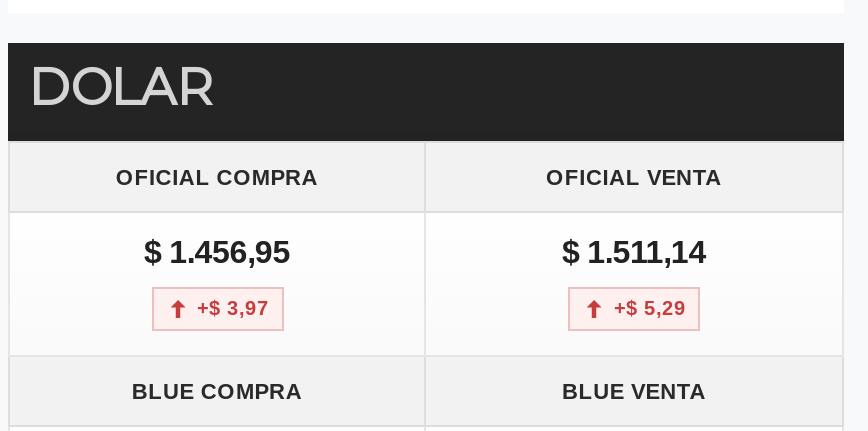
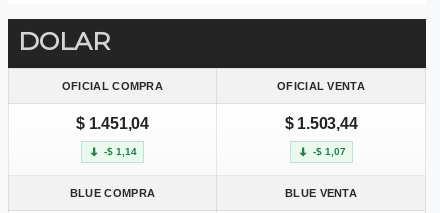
[144,234,290,268] $ 1.456,95 -> [76,115,149,132] $ 1.451,04
[562,234,706,268] $ 1.511,14 -> [284,115,357,132] $ 1.503,44
[197,296,269,318] +$ 3,97 -> [104,146,137,157] -$ 1,14
[614,296,686,318] +$ 5,29 -> [312,146,345,157] -$ 1,07

